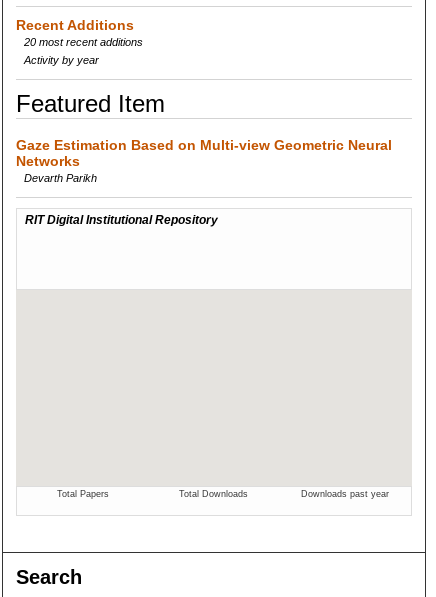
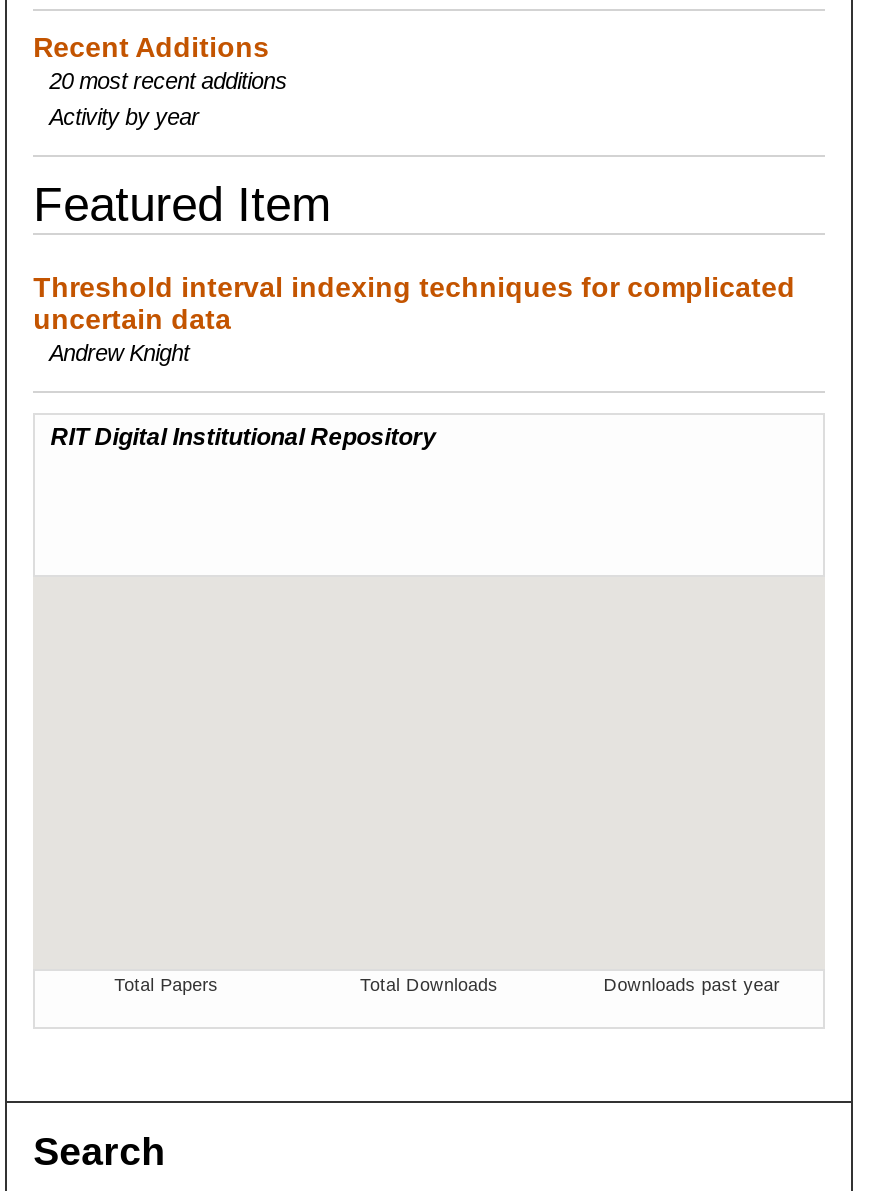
[16,137,392,184] Gaze Estimation Based on Multi-view Geometric Neural | Networks | Devarth Parikh -> [33,271,795,365] Threshold interval indexing techniques for complicated | uncertain data | Andrew Knight

